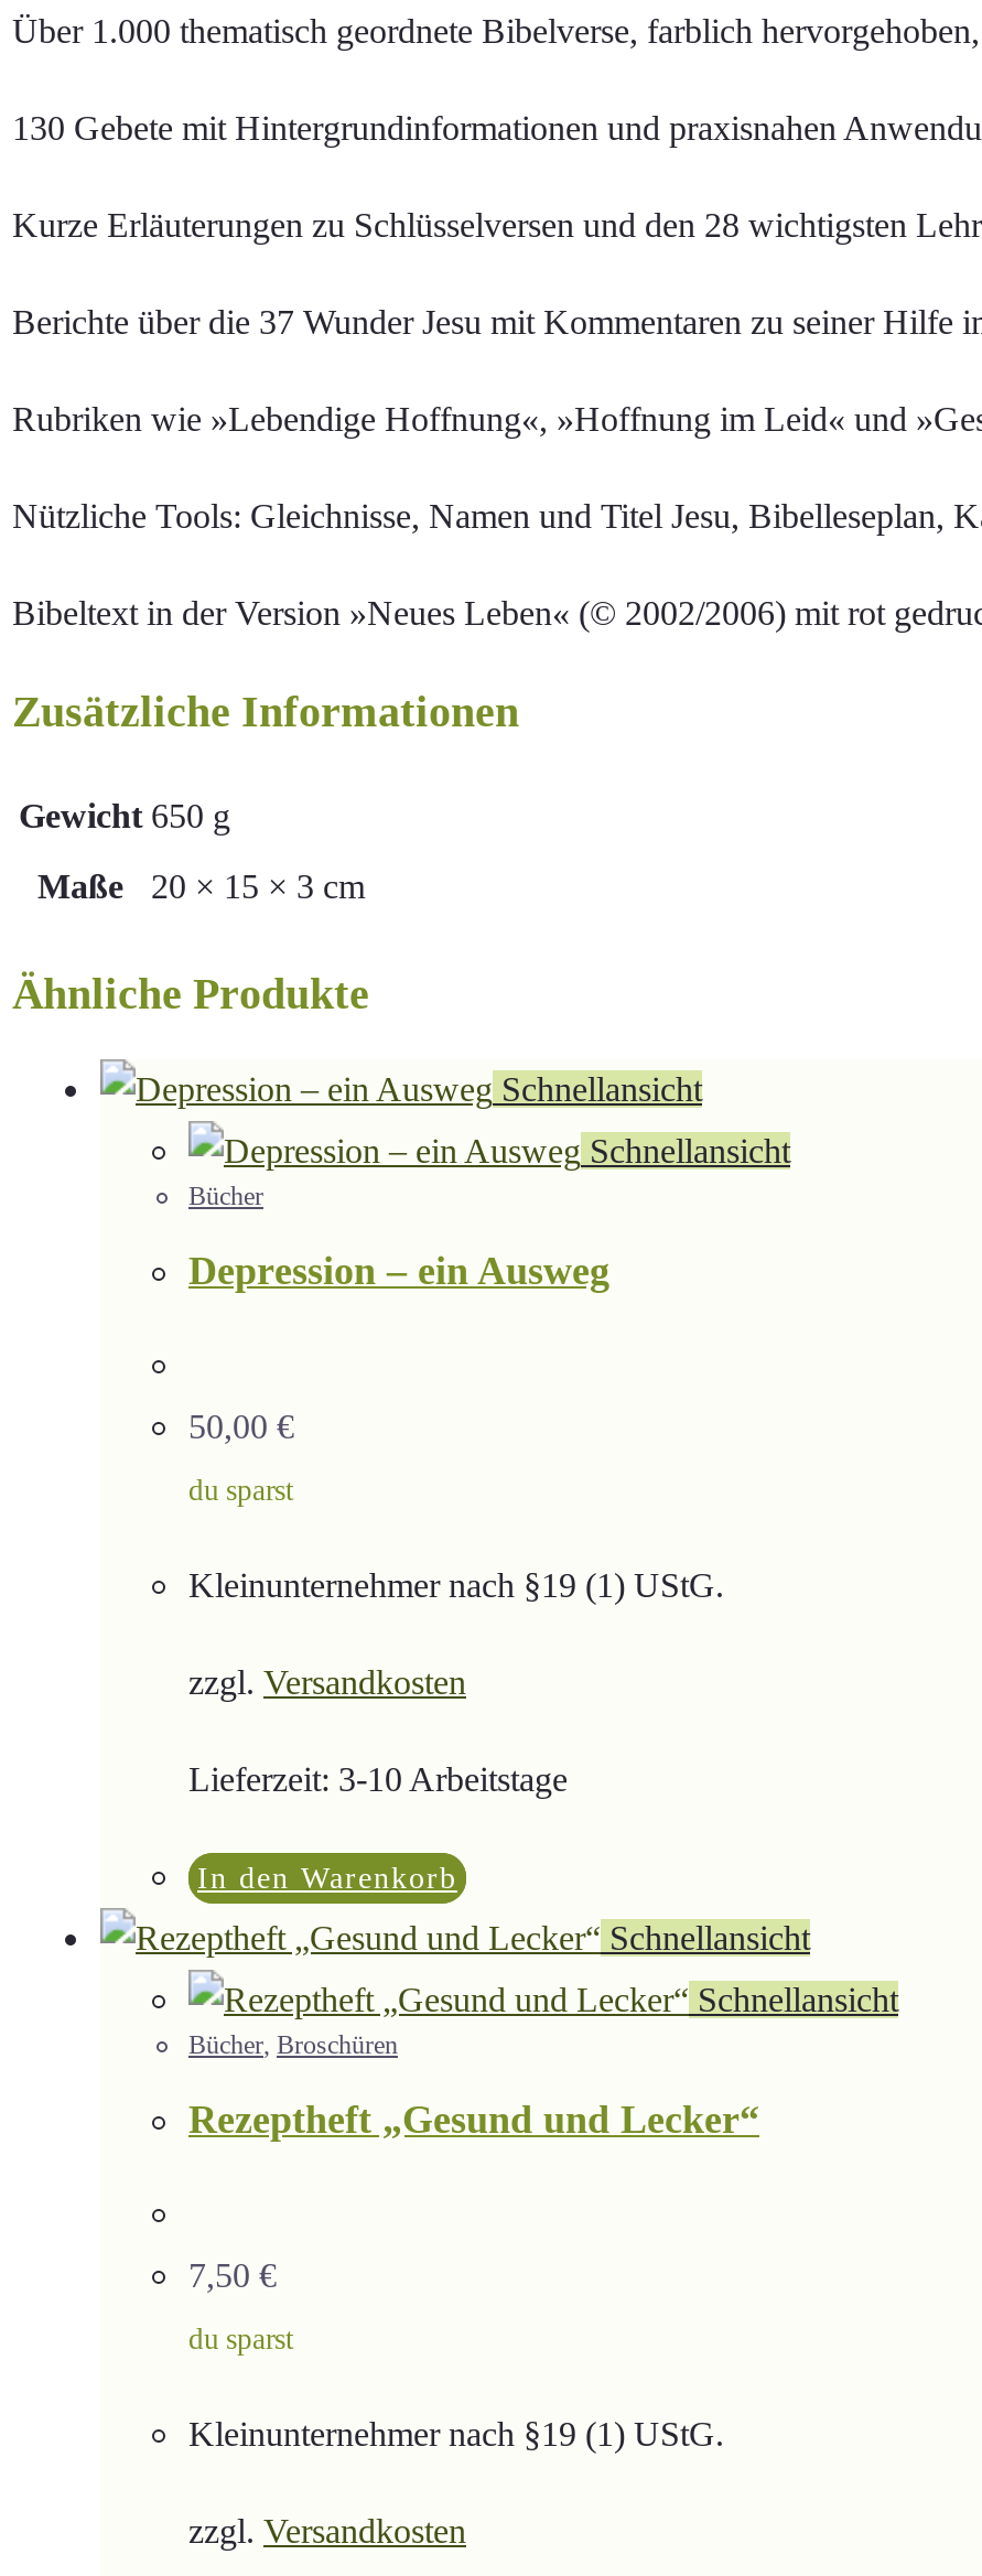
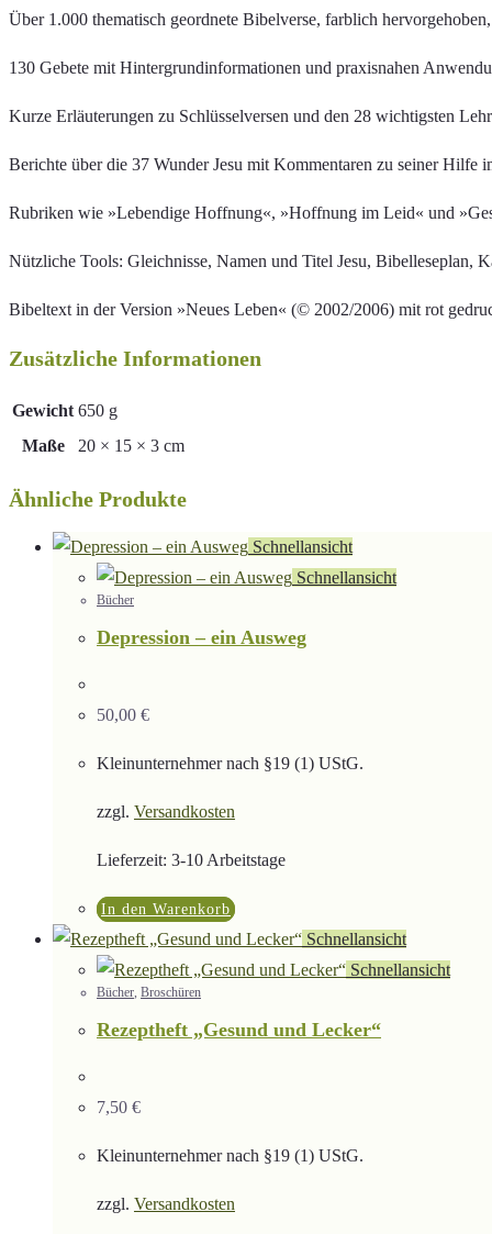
[188,1474,294,1507] du sparst -> none
[188,2322,294,2356] du sparst -> none

